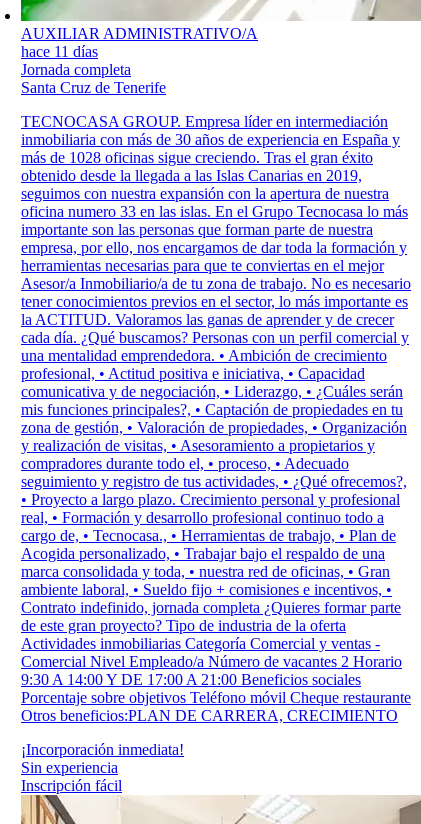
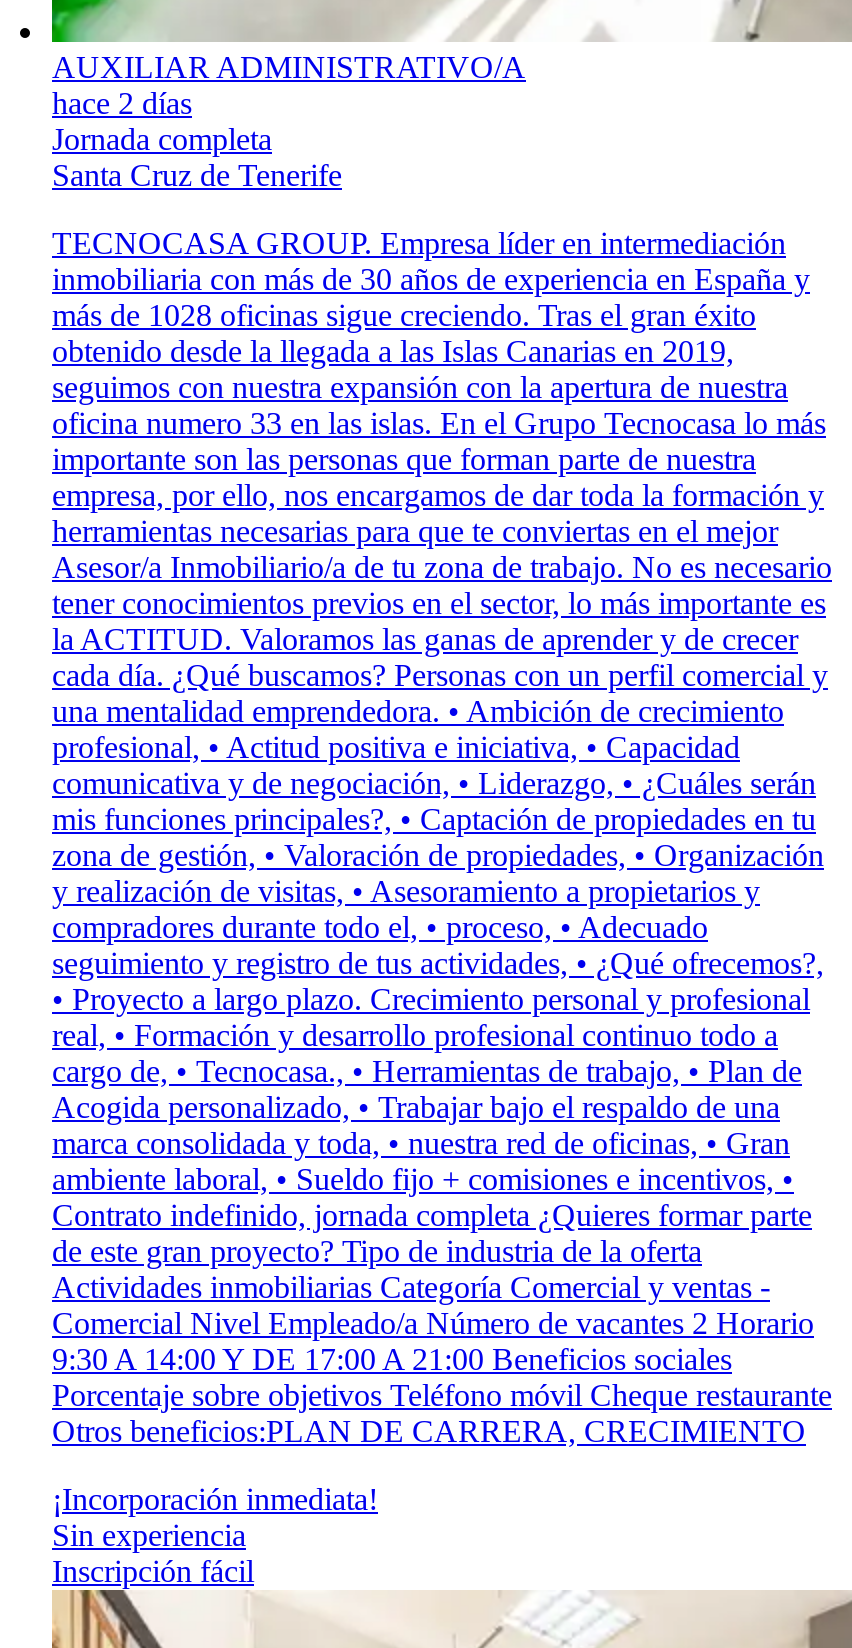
[21,43,98,60] hace 11 días -> [52,86,192,120] hace 2 días

